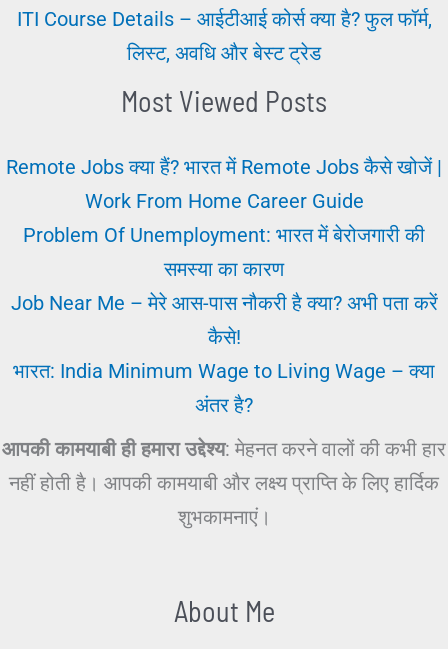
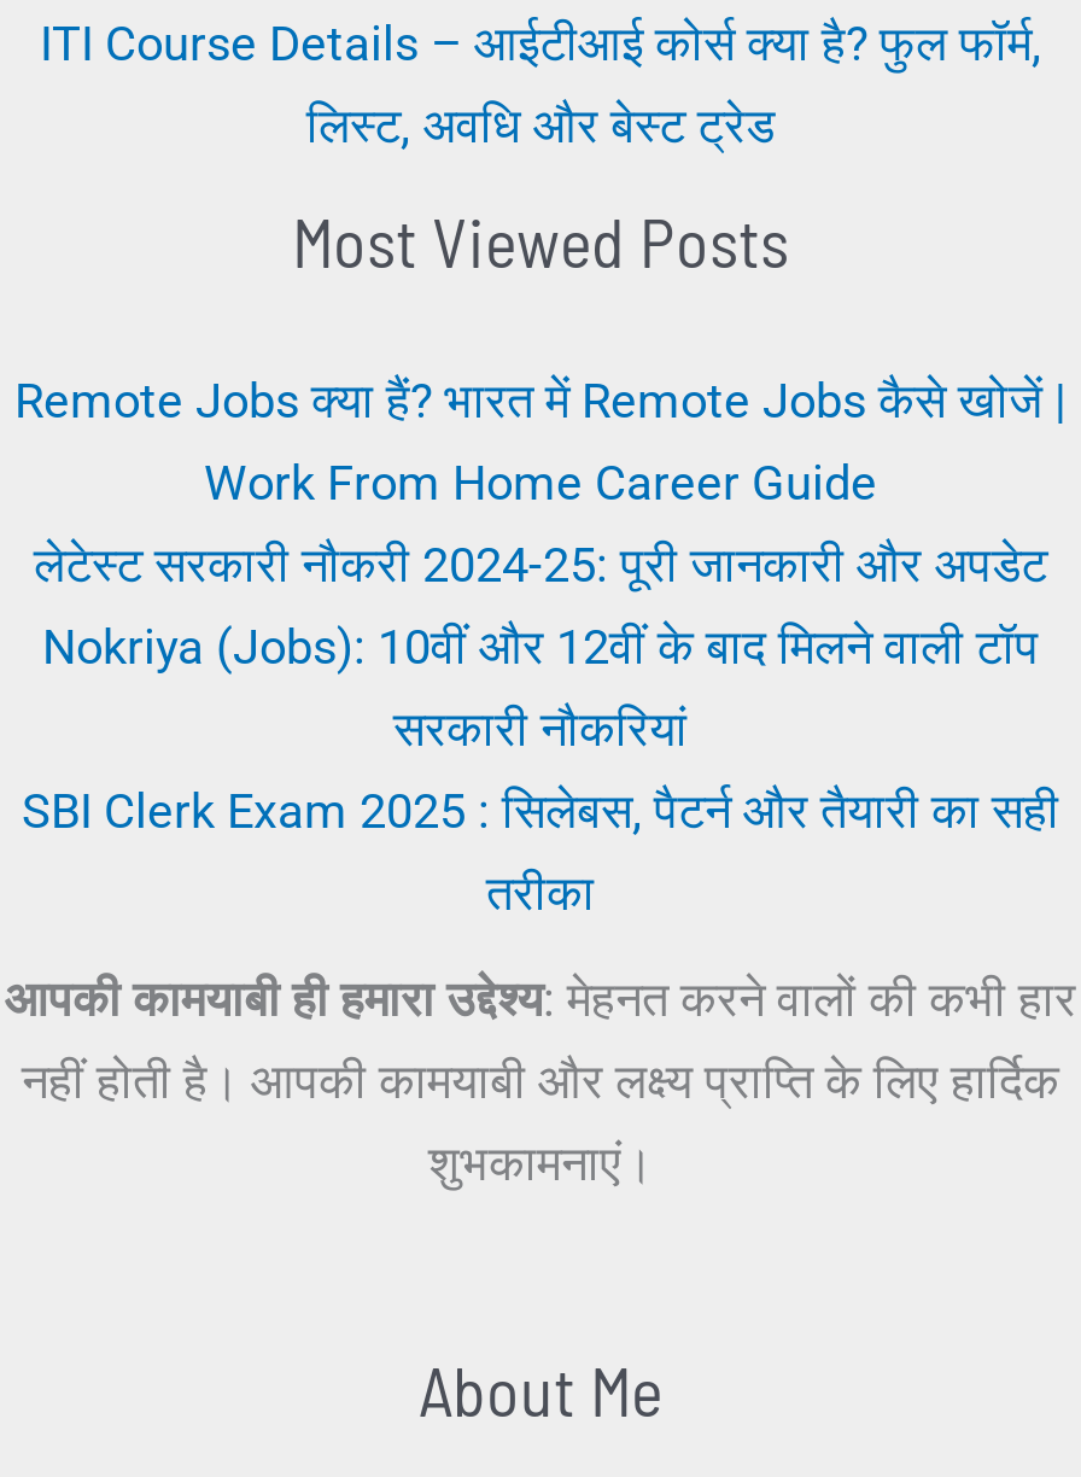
[10,223,437,417] Problem Of Unemployment: भारत में बेरोजगारी की | समस्या का कारण | Job Near Me – मेरे आस-पास नौकरी है क्या? अभी पता करें | कैसे! | भारत: India Minimum Wage to Living Wage – क्या | अंतर है? -> [22,537,1059,923] लेटेस्ट सरकारी नौकरी 2024-25: पूरी जानकारी और अपडेट | Nokriya (Jobs): 10वीं और 12वीं के बाद मिलने वाली टॉप | सरकारी नौकरियां | SBI Clerk Exam 2025 : सिलेबस, पैटर्न और तैयारी का सही | तरीका

